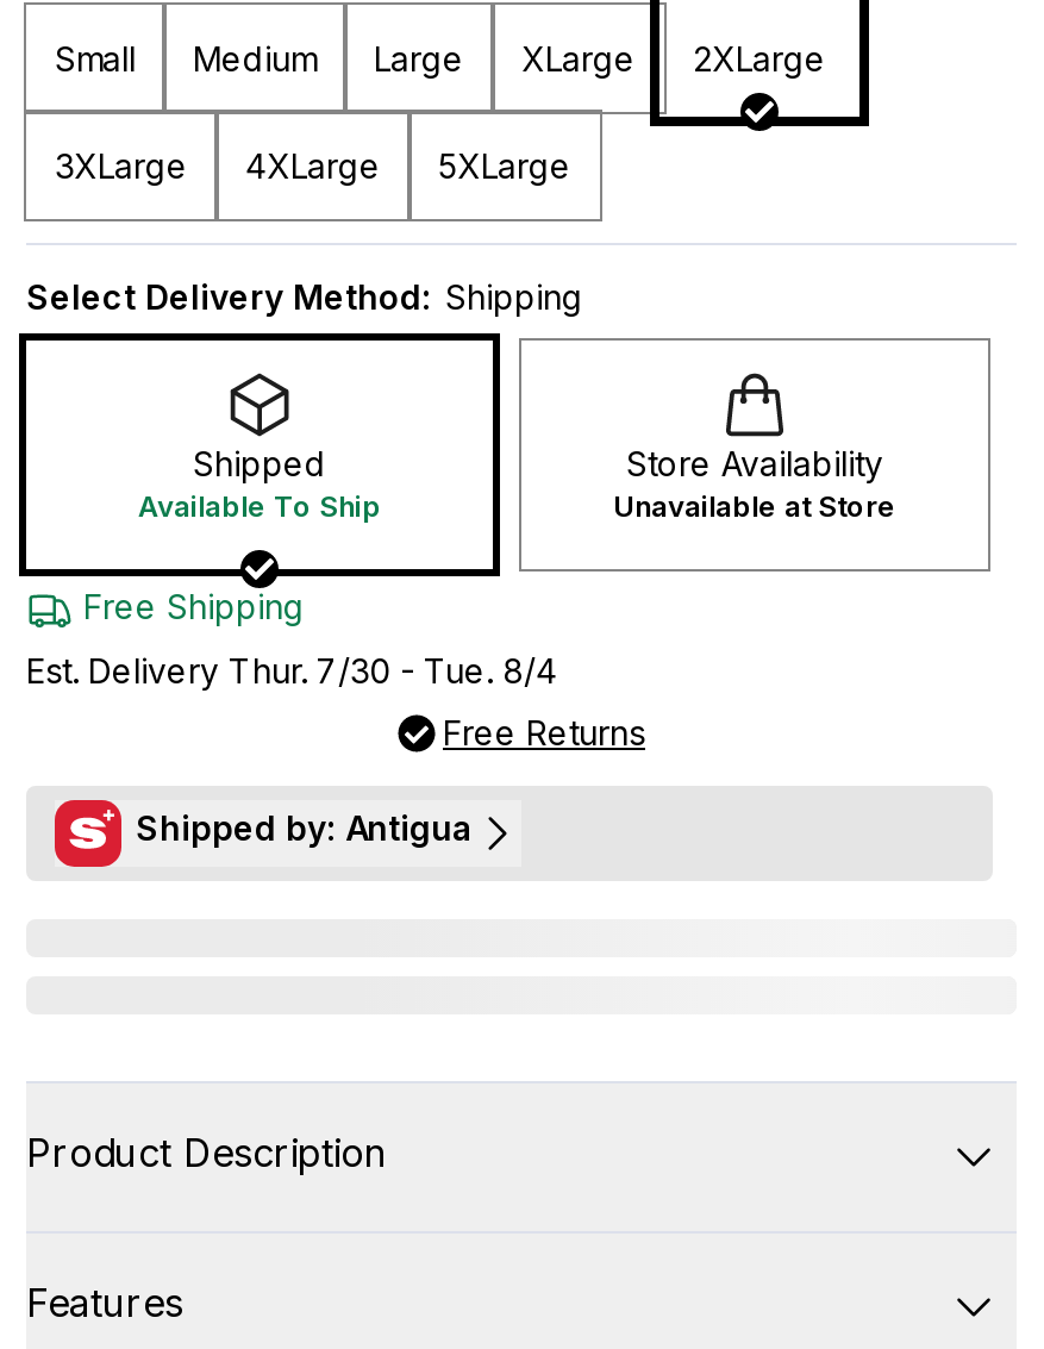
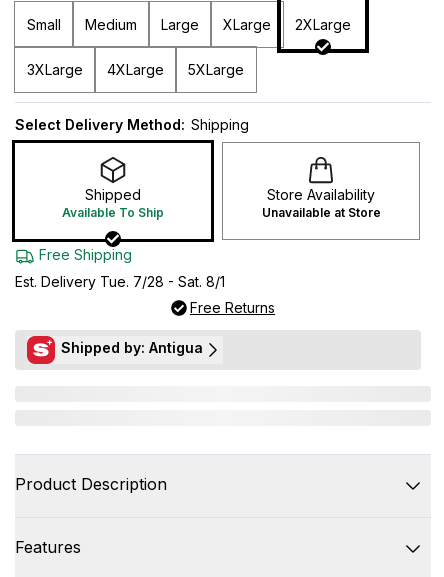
[26,649,557,690] Est. Delivery Thur. 7/30 - Tue. 8/4 -> [15,273,225,290] Est. Delivery Tue. 7/28 - Sat. 8/1

